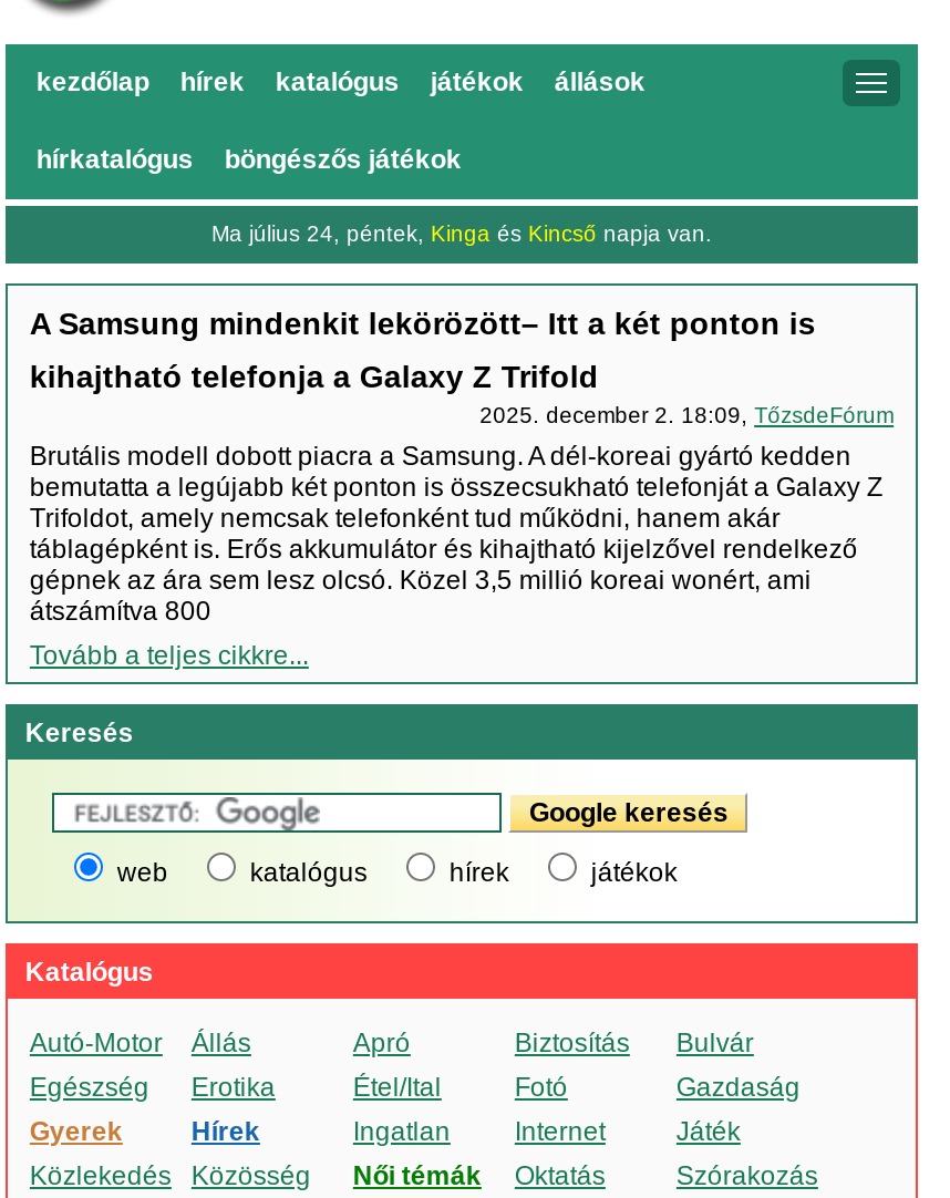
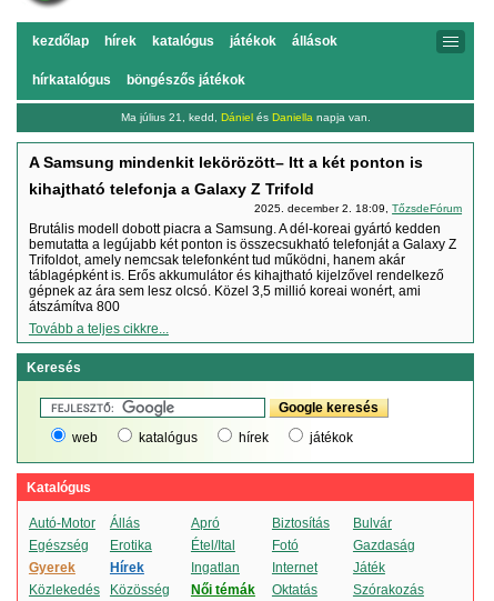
[211,221,712,246] Ma július 24, péntek, Kinga és Kincső napja van. -> [120,111,370,123] Ma július 21, kedd, Dániel és Daniella napja van.

